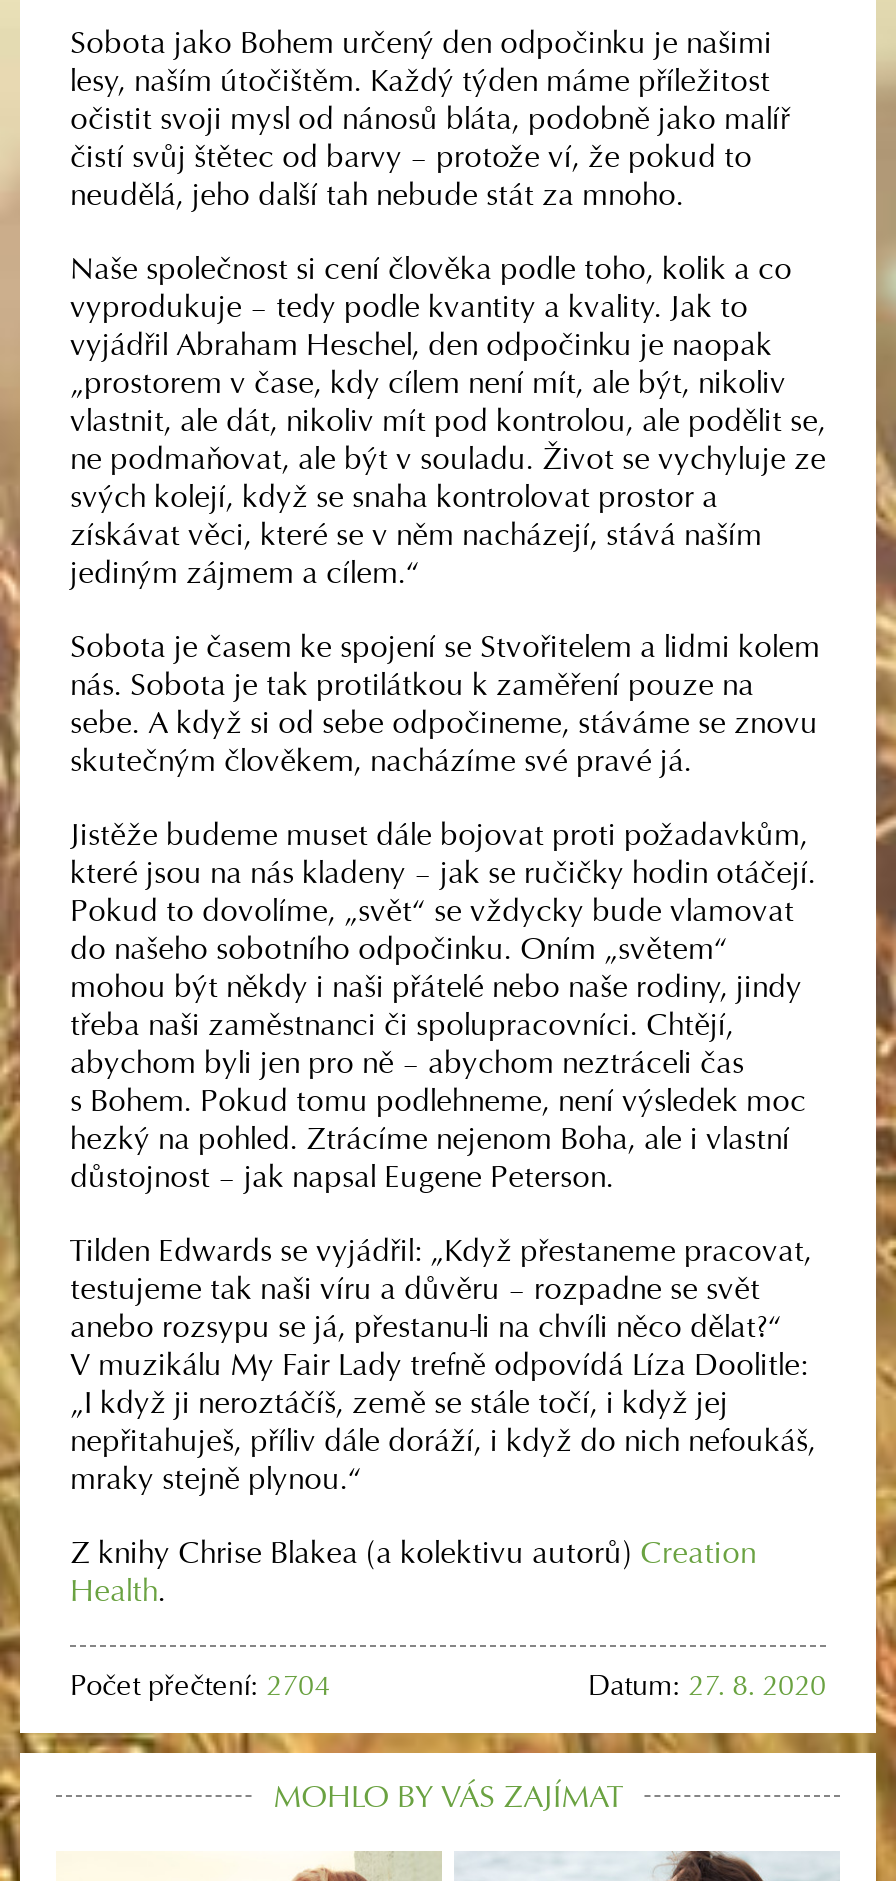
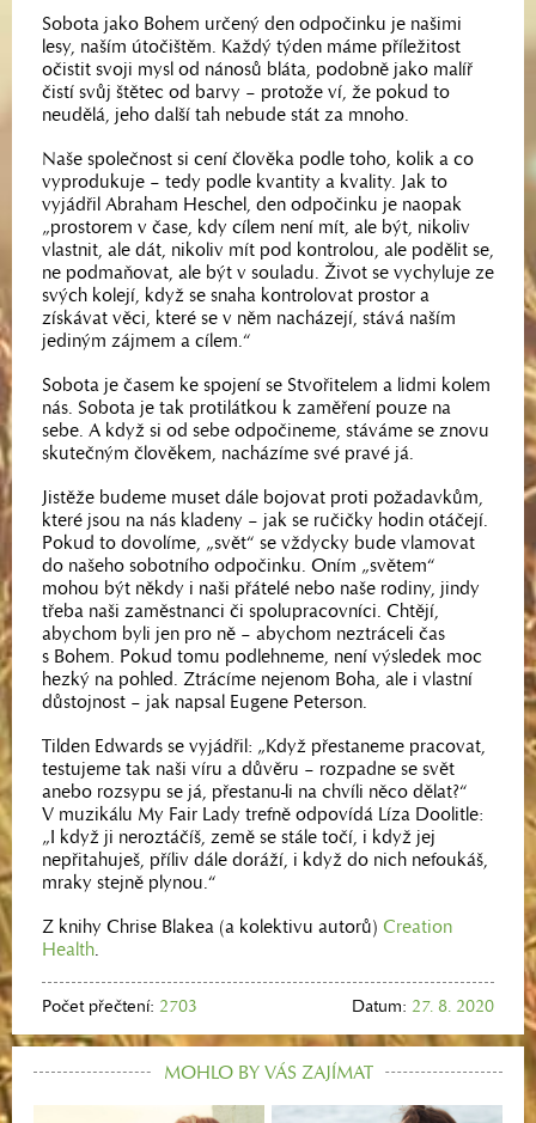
[70,1667,330,1703] Počet přečtení: 2704 -> [42,995,197,1016] Počet přečtení: 2703

